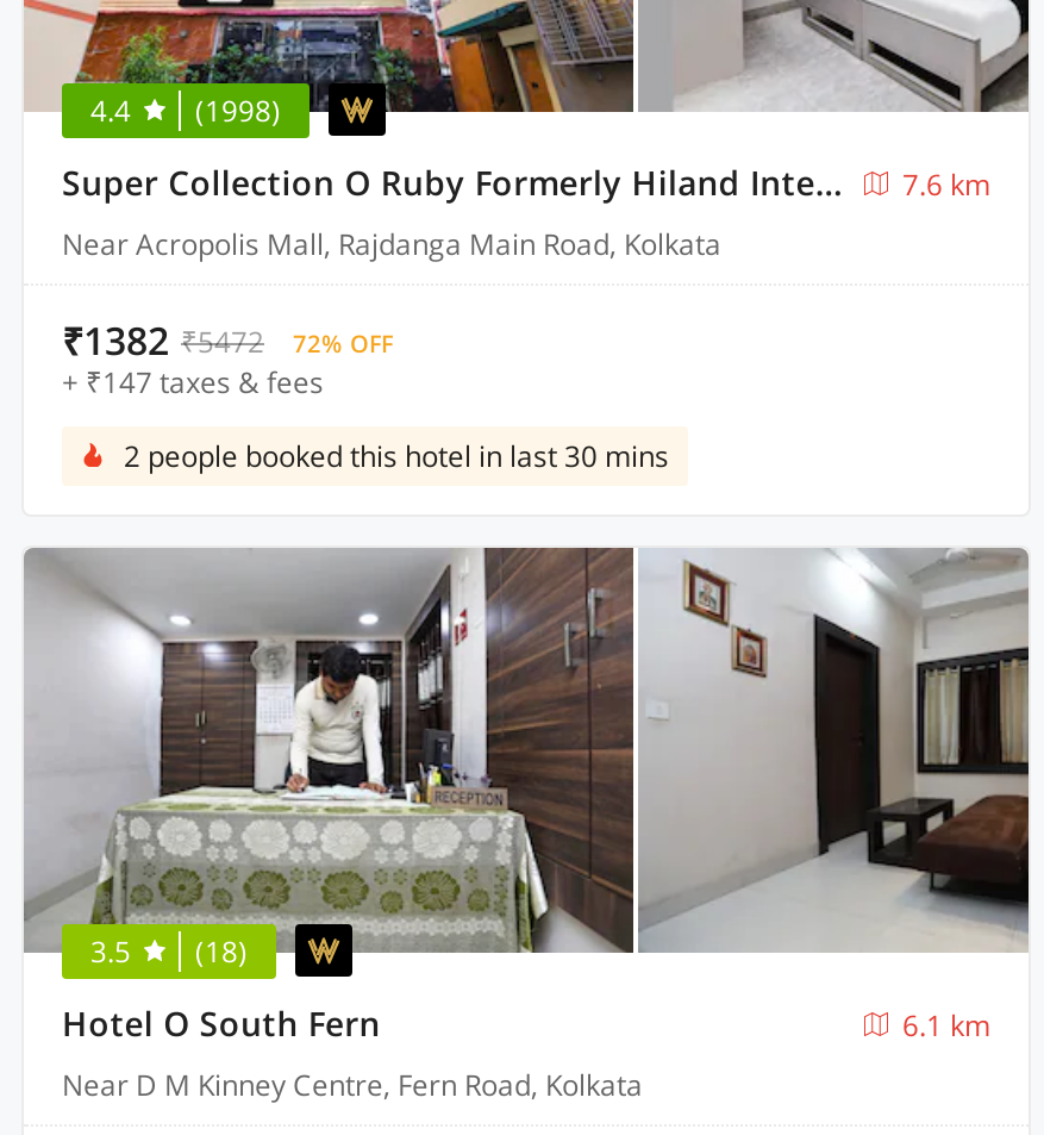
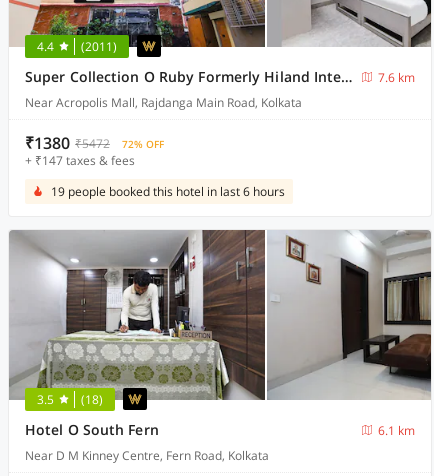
[90,91,281,131] 4.4 (1998) -> [37,38,117,55] 4.4 (2011)
[62,314,393,367] ₹1382 ₹5472 72% OFF -> [25,132,164,154] ₹1380 ₹5472 72% OFF
[124,436,669,476] 2 people booked this hotel in last 30 mins -> [51,183,285,200] 19 people booked this hotel in last 6 hours

